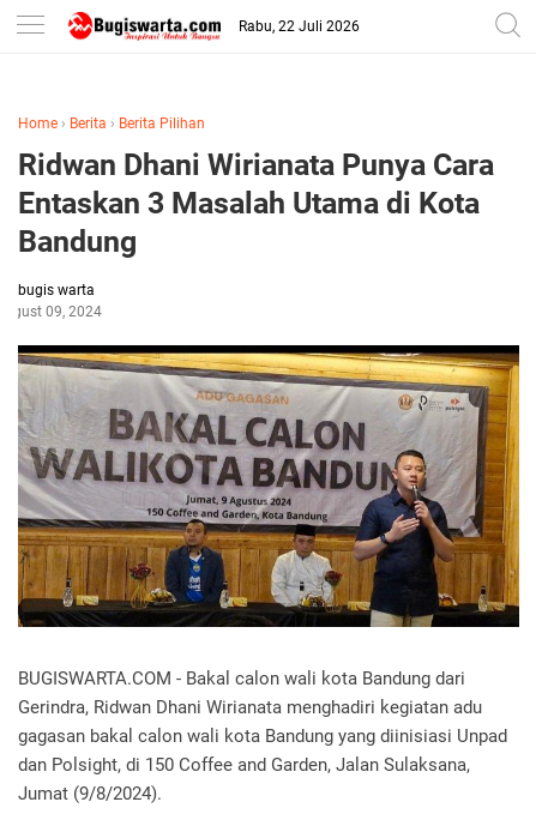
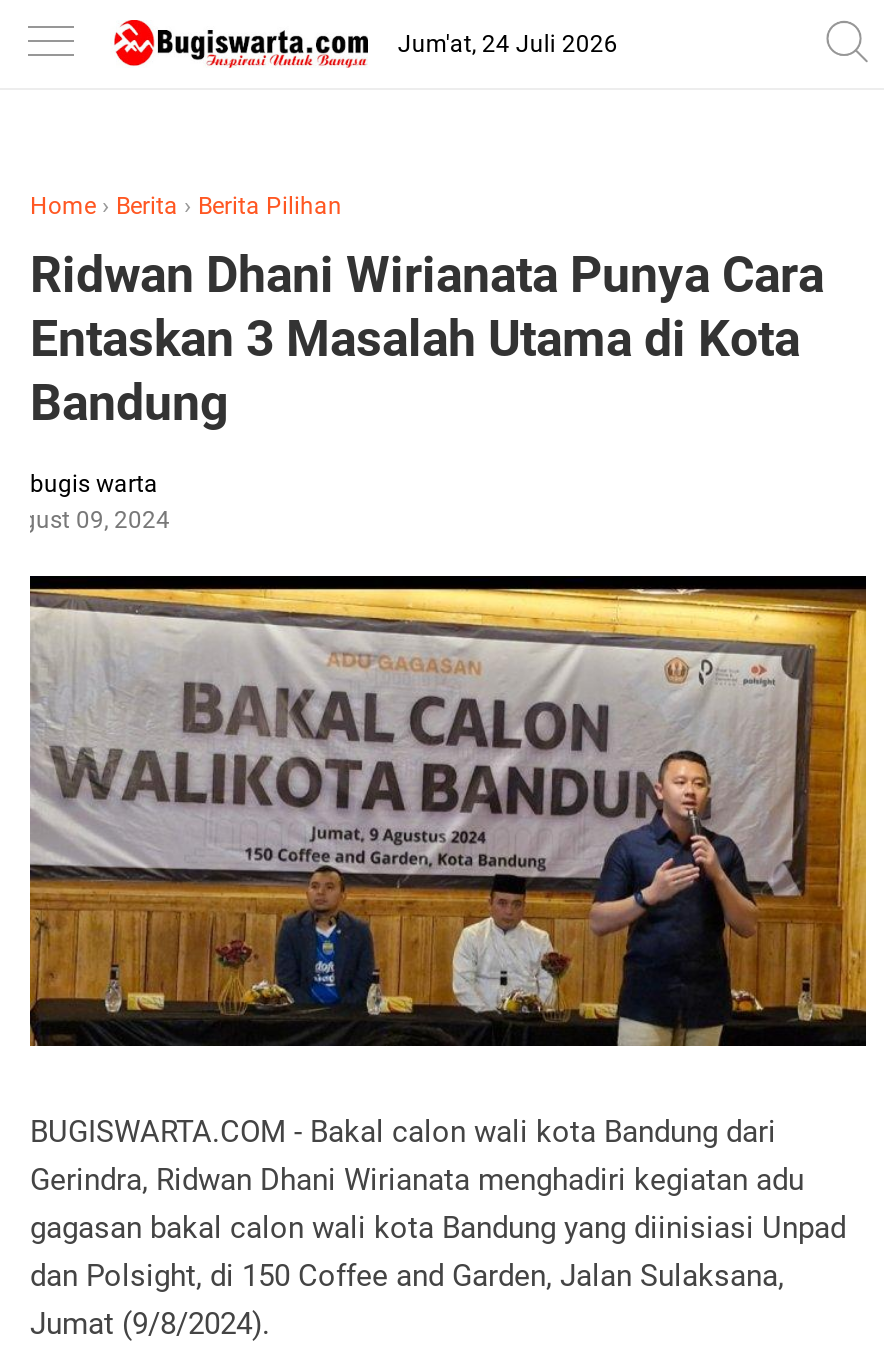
[239,18,360,35] Rabu, 22 Juli 2026 -> [398,30,618,58] Jum'at, 24 Juli 2026

